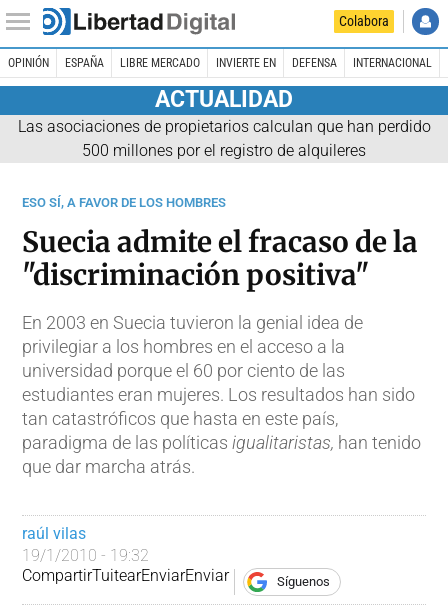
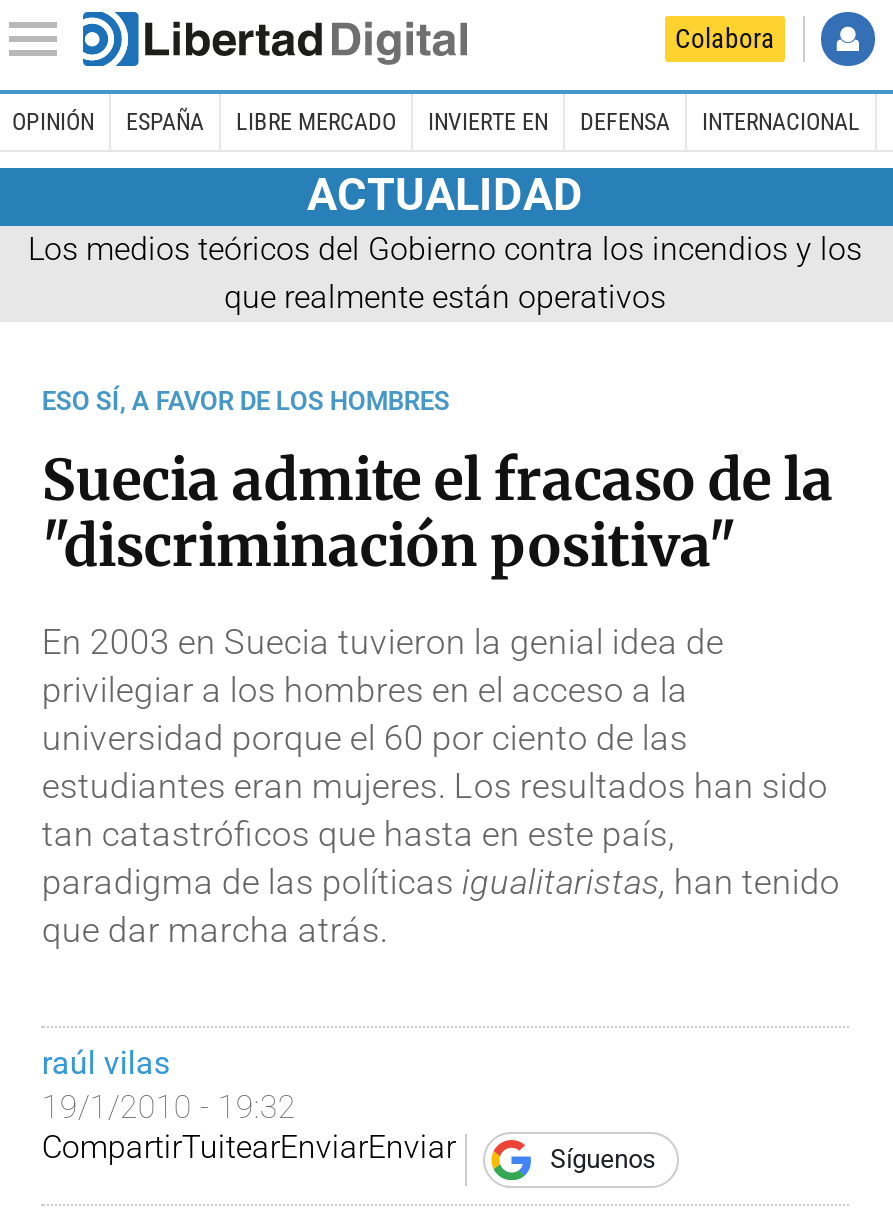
[17,117,430,160] Las asociaciones de propietarios calculan que han perdido | 500 millones por el registro de alquileres -> [28,229,862,315] Los medios teóricos del Gobierno contra los incendios y los | que realmente están operativos

